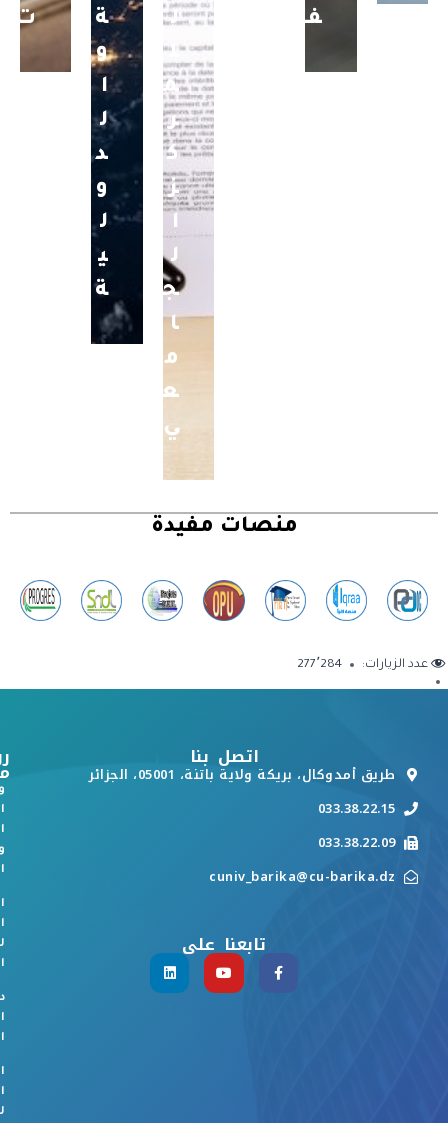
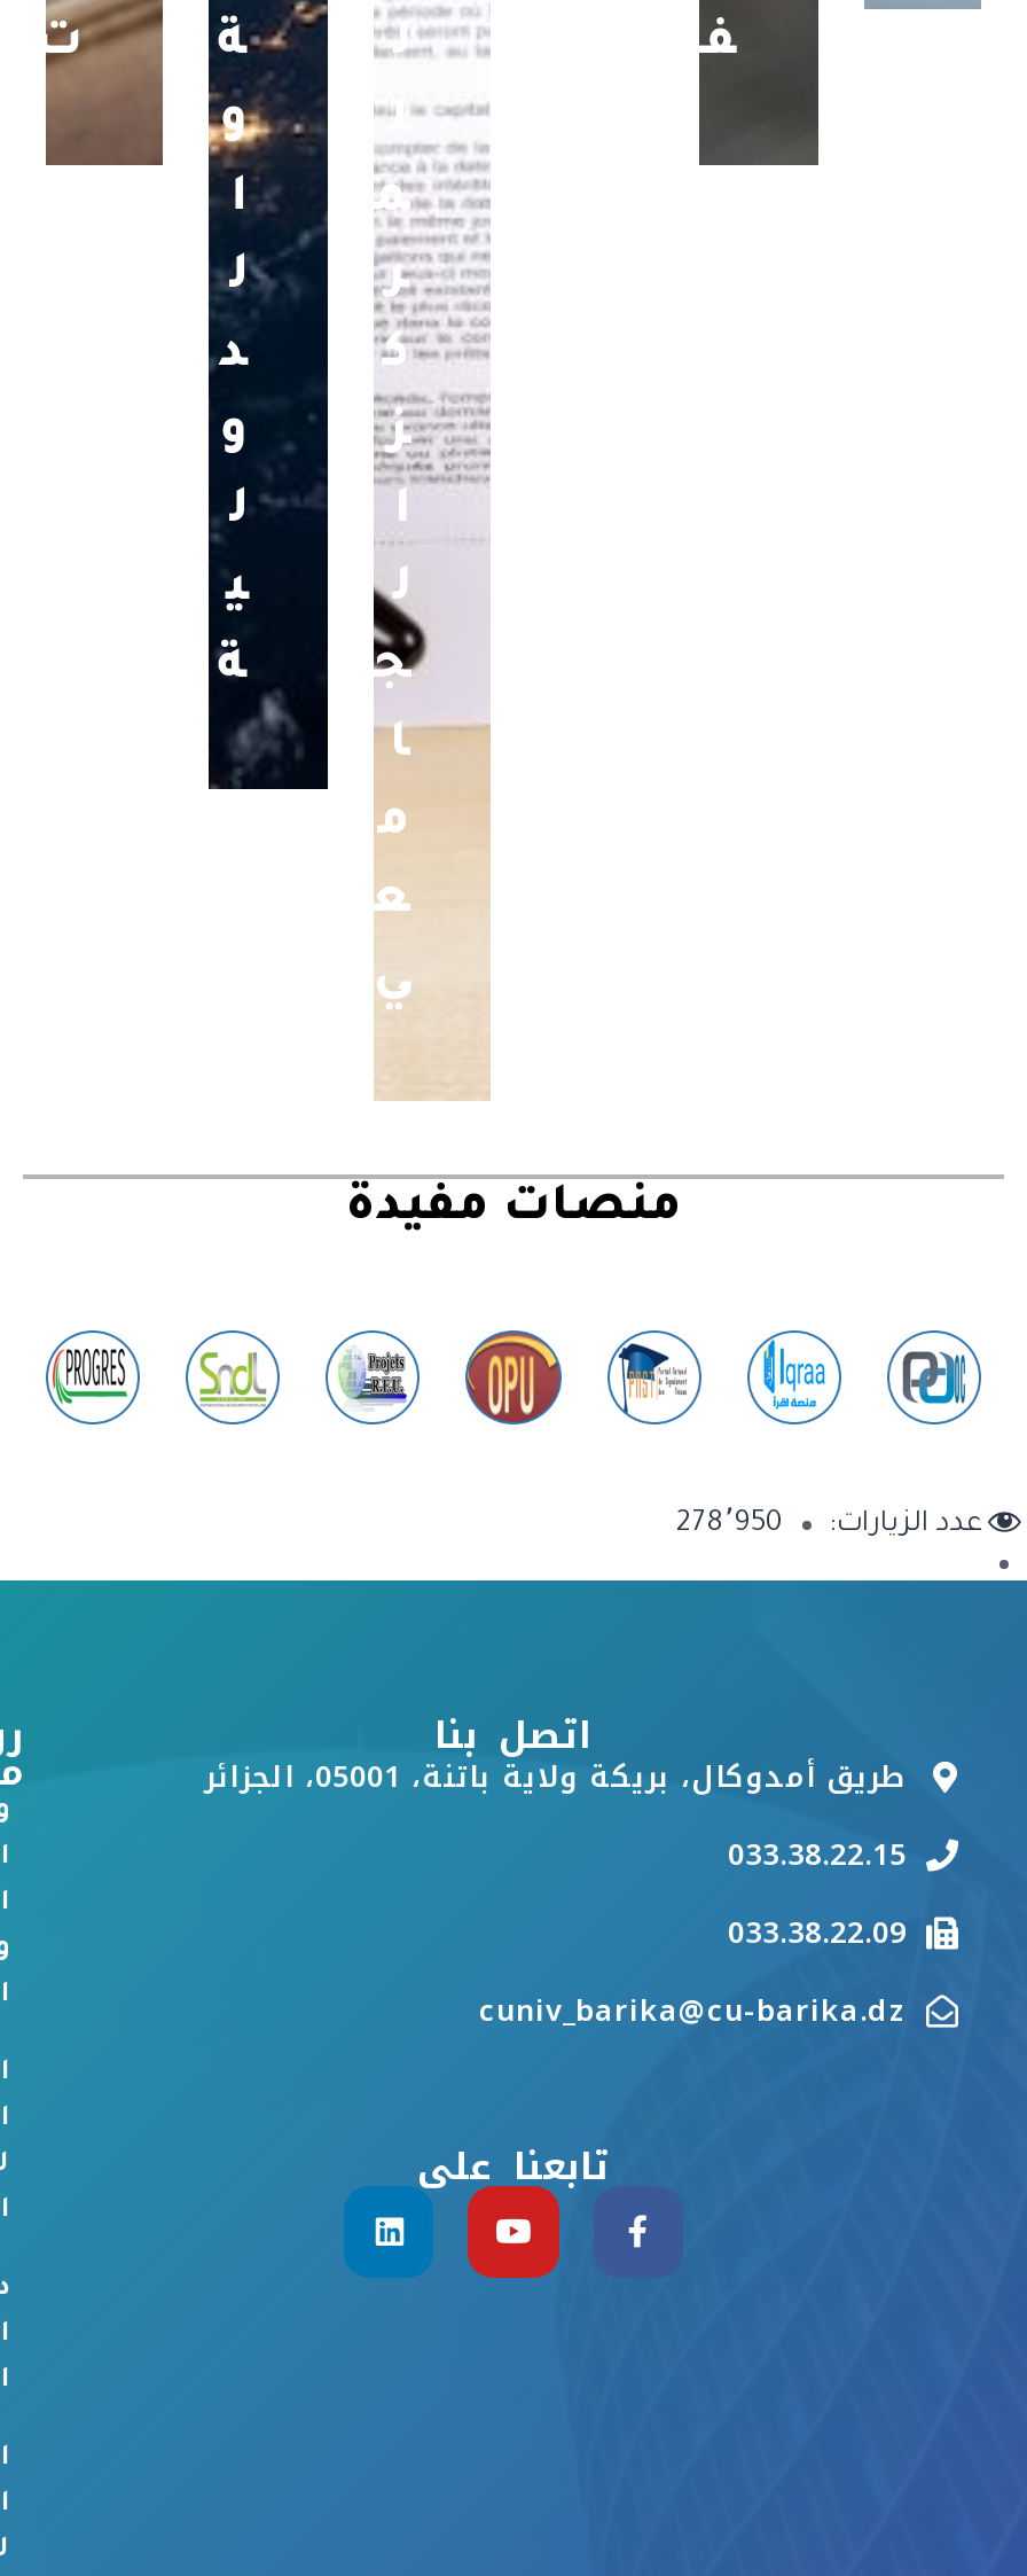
[297,658,428,672] عدد الزيارات: 277٬284 -> [676,1509,981,1541] عدد الزيارات: 278٬950

